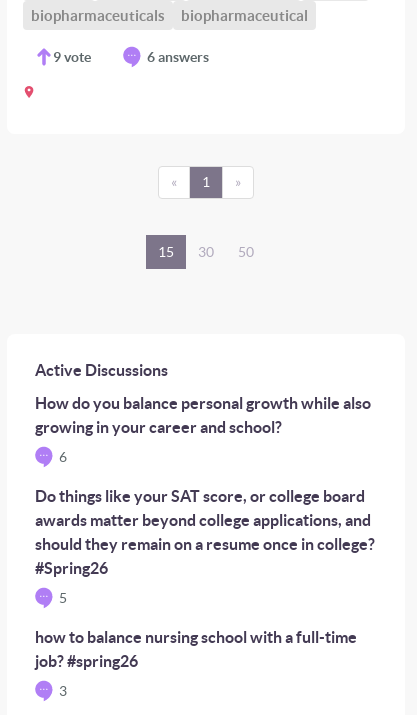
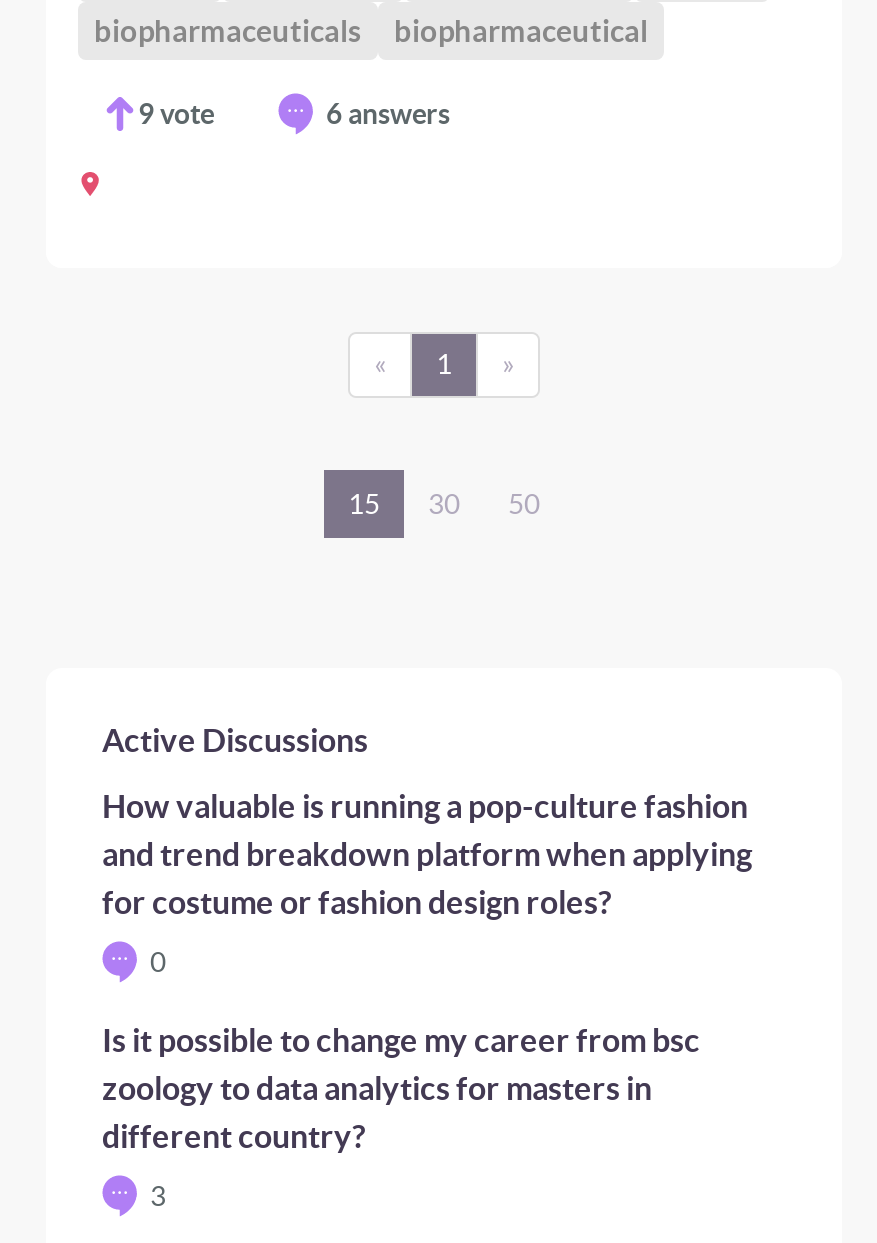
[35,394,375,670] How do you balance personal growth while also | growing in your career and school? | 6 | Do things like your SAT score, or college board | awards matter beyond college applications, and | should they remain on a resume once in college? | #Spring26 | 5 | how to balance nursing school with a full-time | job? #spring26 -> [102,788,752,1154] How valuable is running a pop-culture fashion | and trend breakdown platform when applying | for costume or fashion design roles? | 0 | Is it possible to change my career from bsc | zoology to data analytics for masters in | different country?

